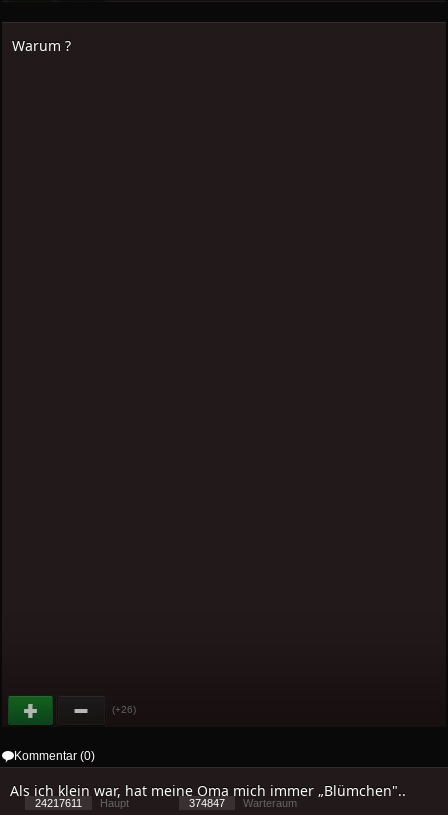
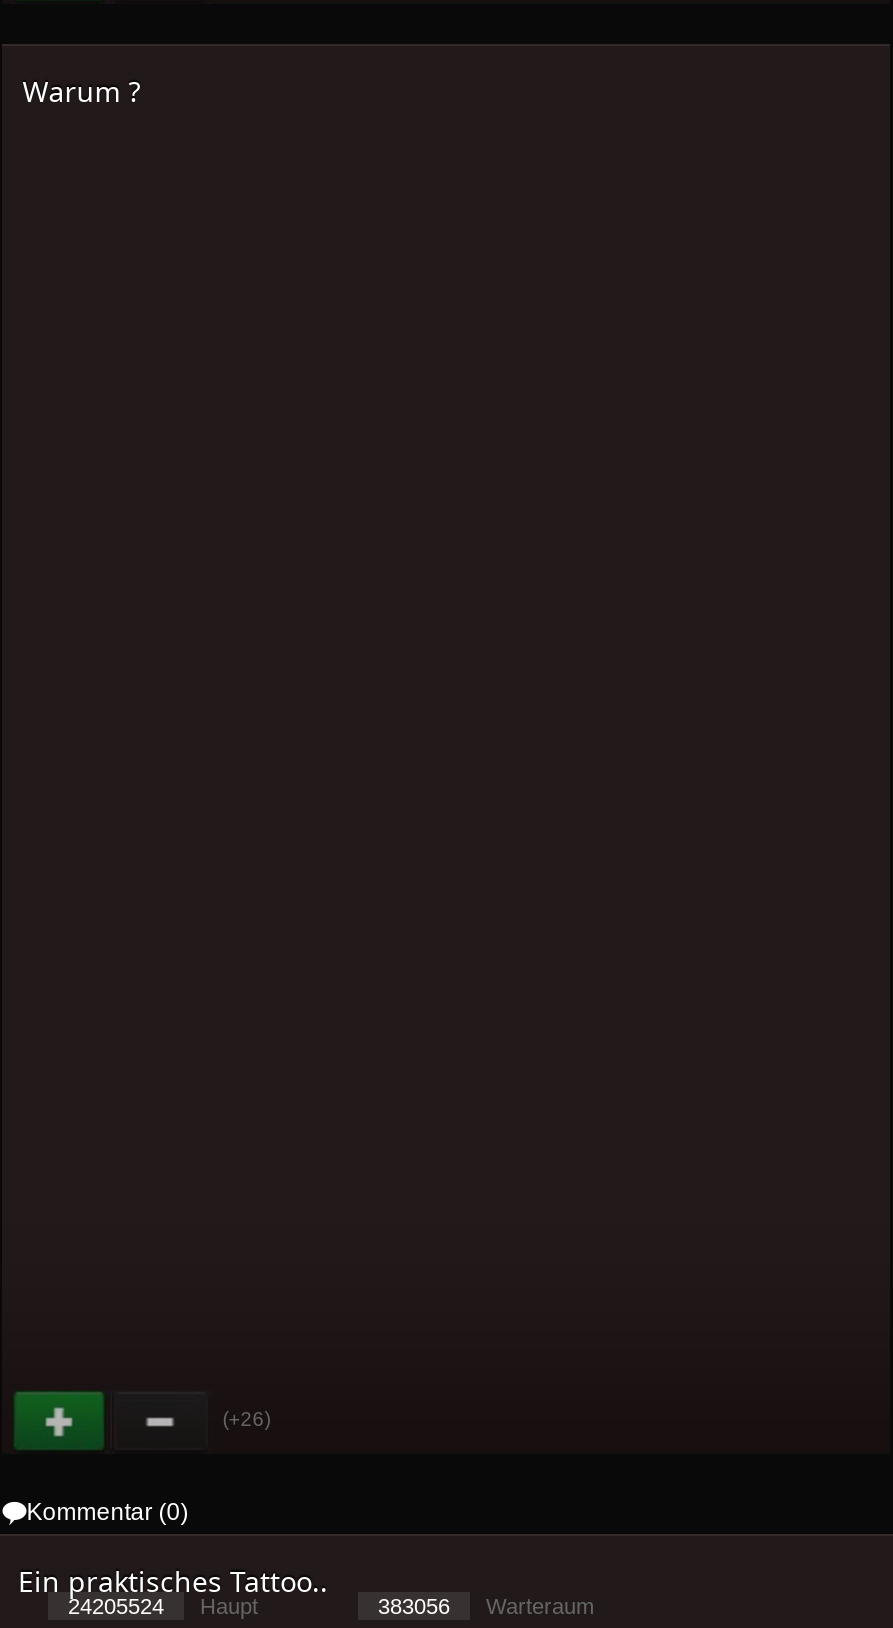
[10,781,406,800] Als ich klein war, hat meine Oma mich immer „Blümchen".. -> [18,1563,328,1601] Ein praktisches Tattoo..
[35,797,129,809] 24217611 Haupt -> [68,1595,258,1619] 24205524 Haupt
[189,797,297,809] 374847 Warteraum -> [378,1595,594,1619] 383056 Warteraum

